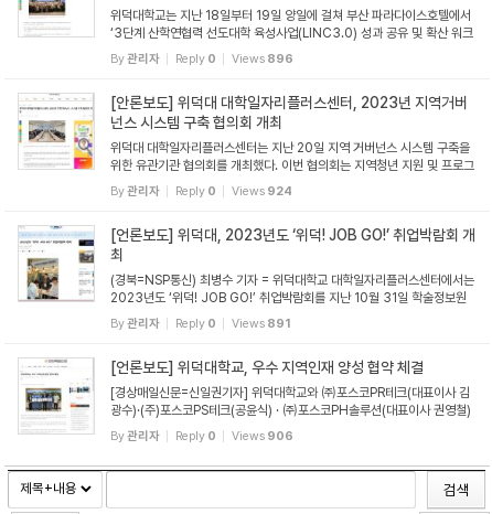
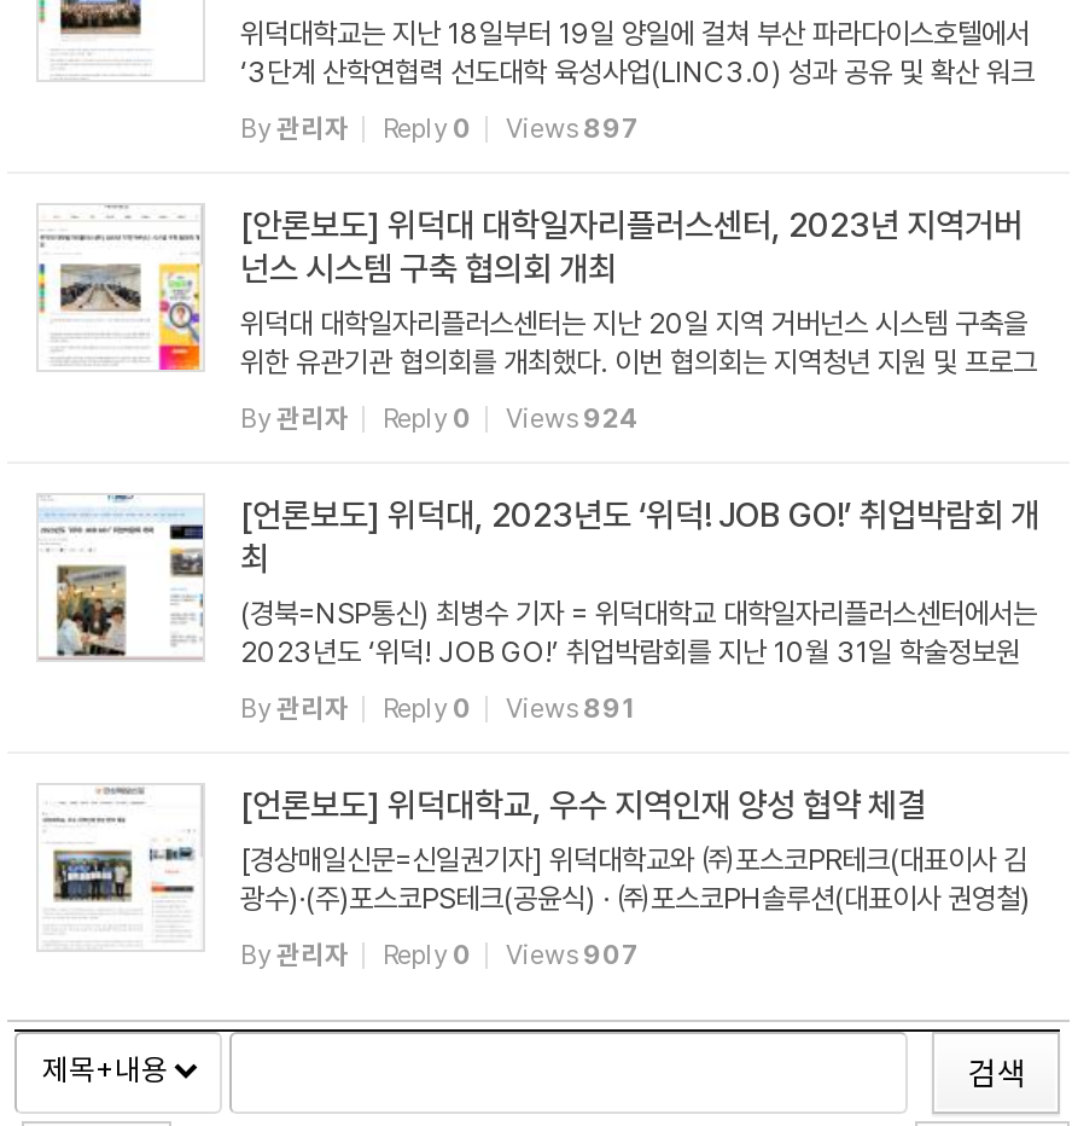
[111,51,294,66] By 관리자 Reply 0 Views 896 -> [240,112,639,144] By 관리자 Reply 0 Views 897
[111,429,294,443] By 관리자 Reply 0 Views 906 -> [240,939,639,970] By 관리자 Reply 0 Views 907

